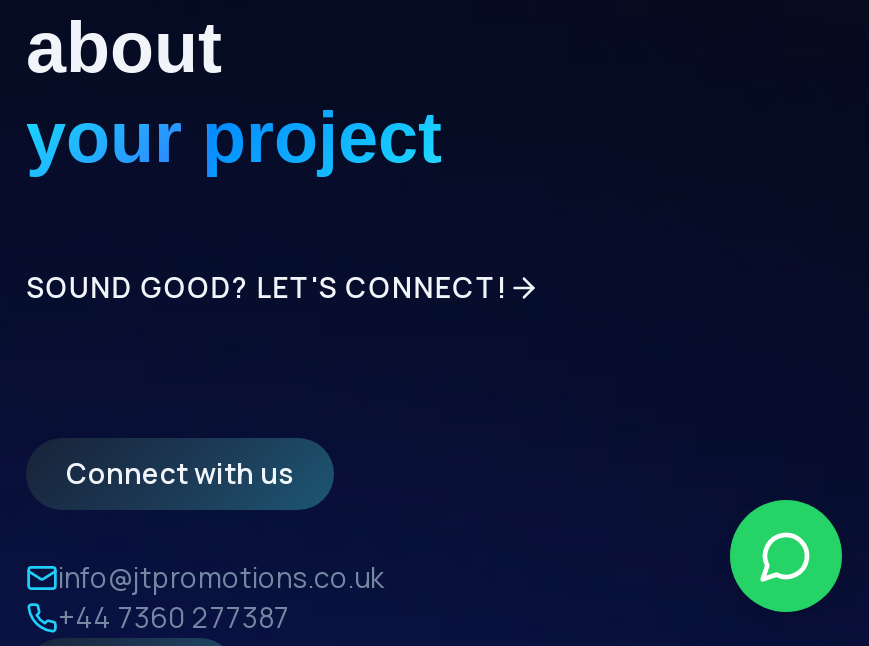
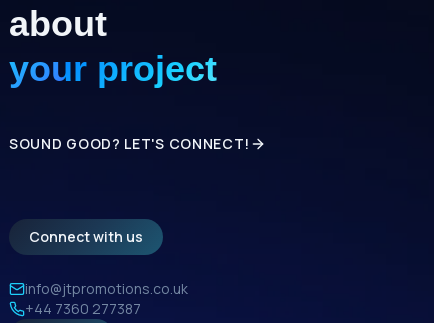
[728,498,844,614] [image] -> none

